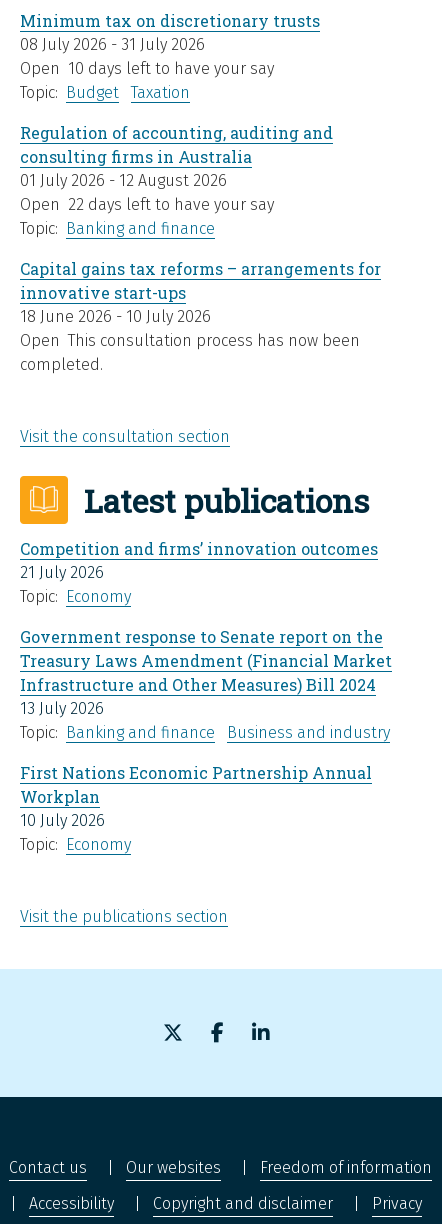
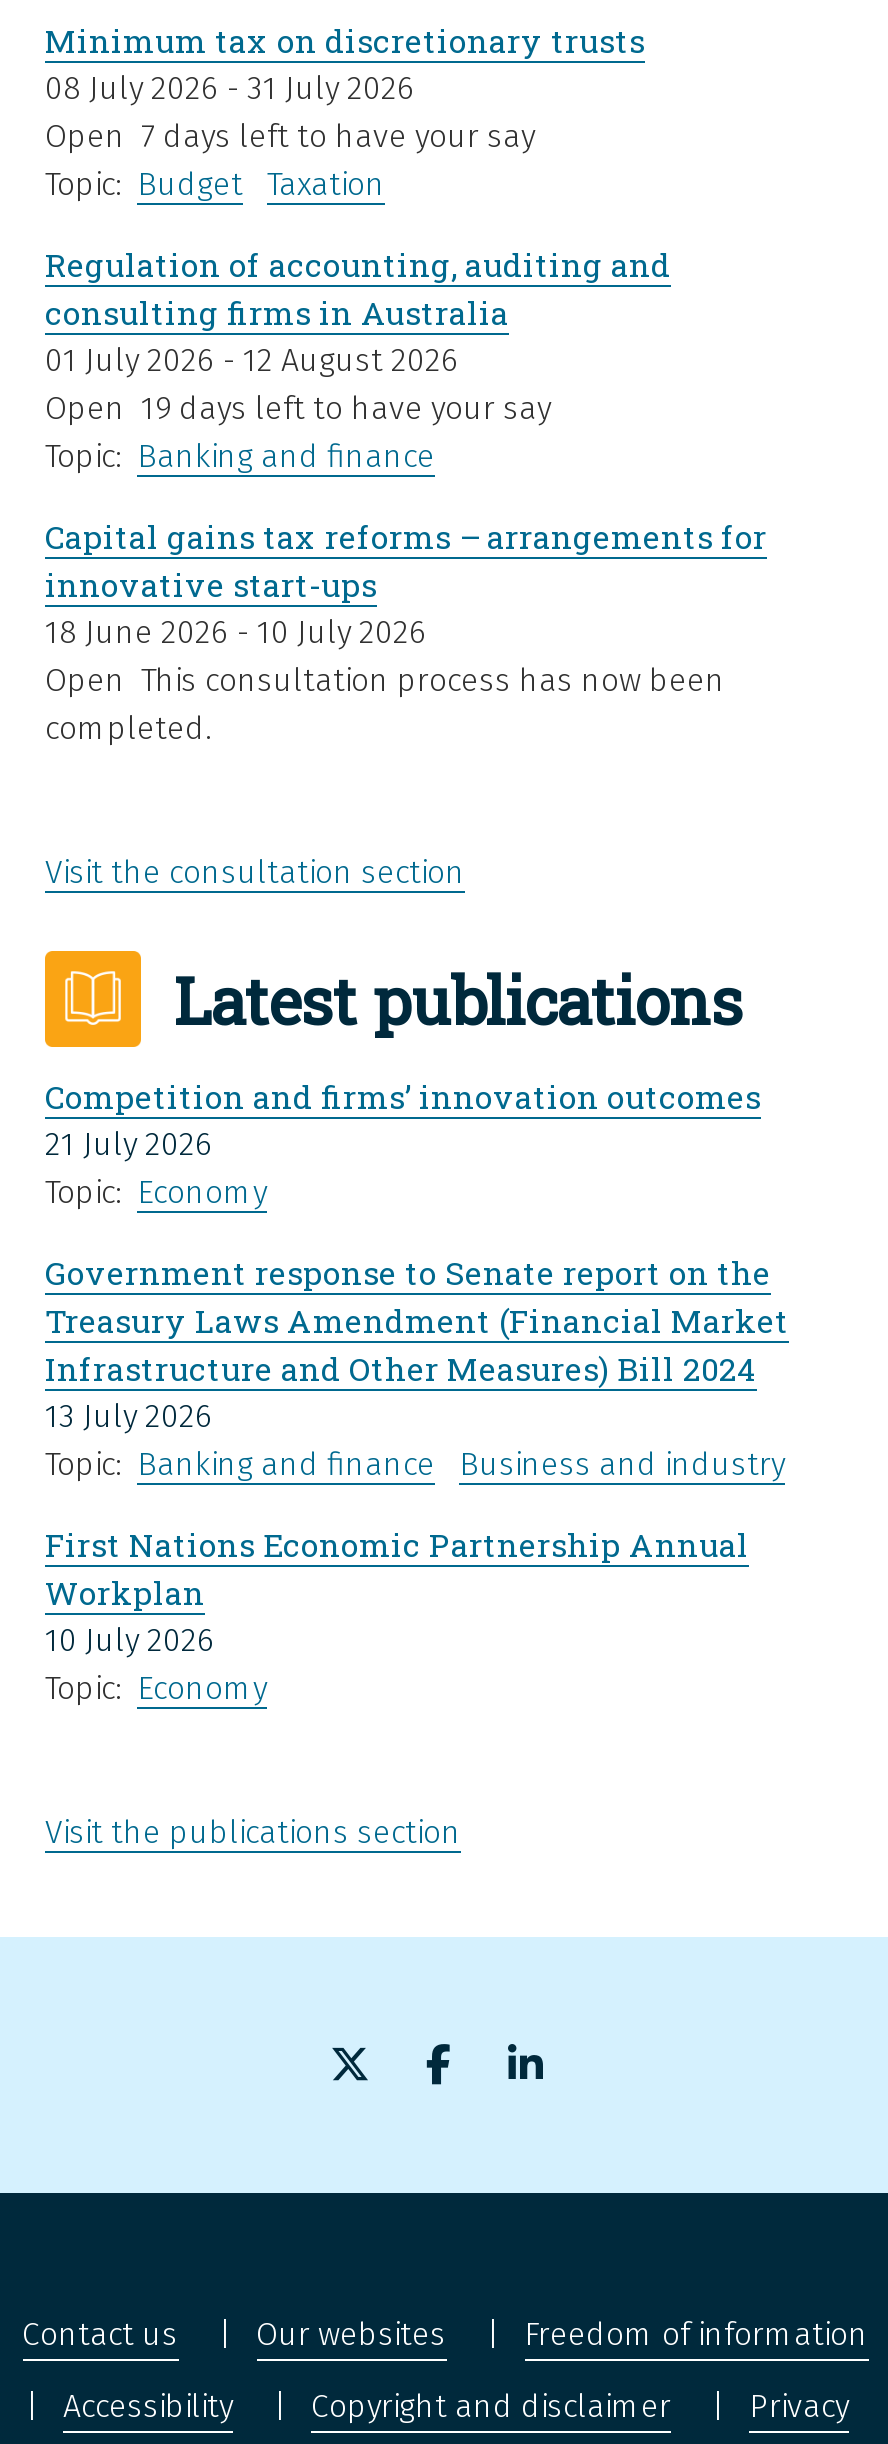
[20,59,274,78] Open 10 days left to have your say -> [45,116,535,154] Open 7 days left to have your say
[20,195,274,214] Open 22 days left to have your say -> [45,388,551,426] Open 19 days left to have your say

